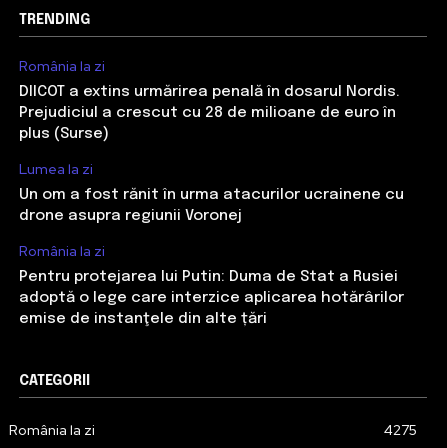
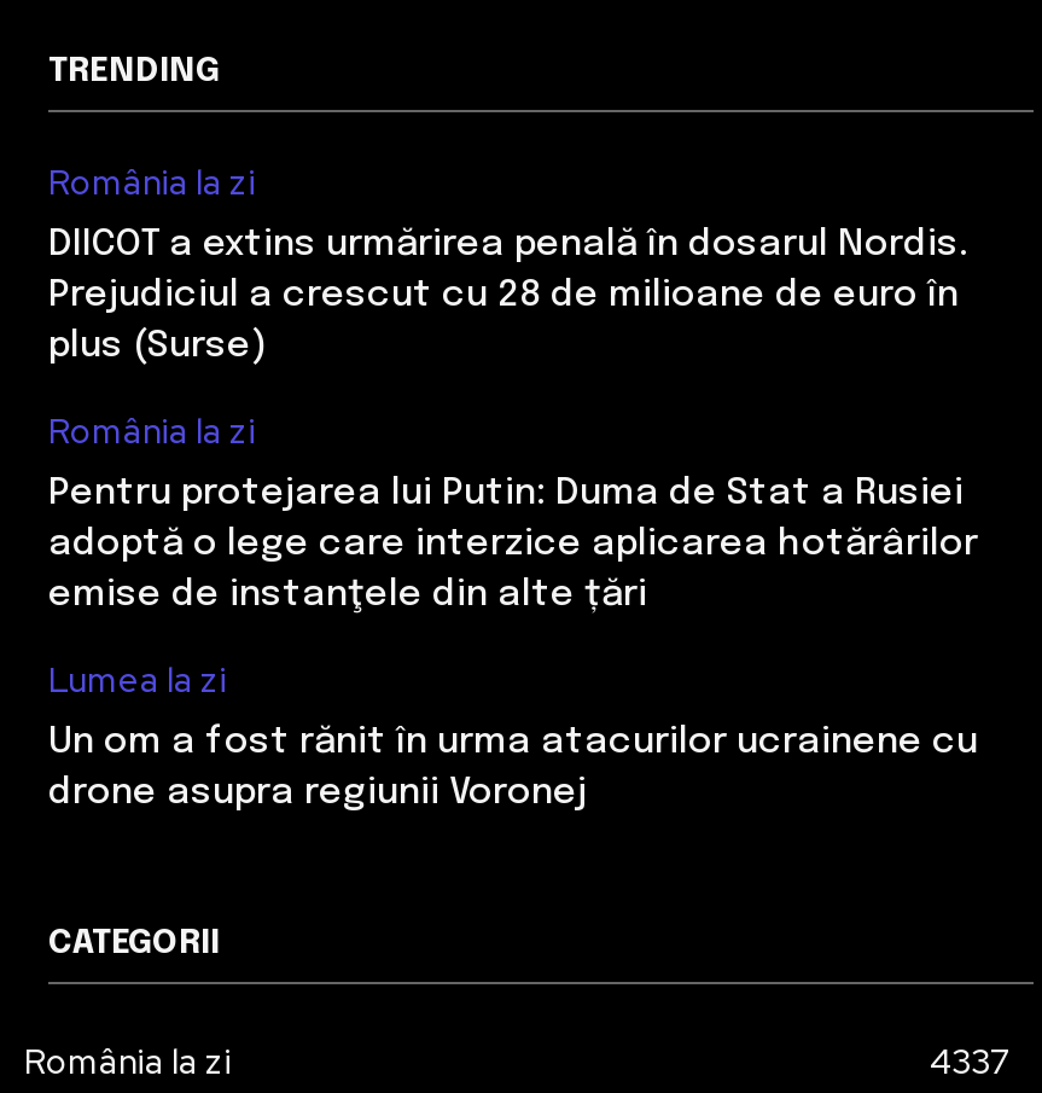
moved [19,160,404,224] -> [48,657,978,812]: Lumea la zi | Un om a fost rănit în urma atacurilor ucrainene cu | drone asupra regiunii Voronej
moved [19,242,404,327] -> [48,409,978,614]: România la zi | Pentru protejarea lui Putin: Duma de Stat a Rusiei | adoptă o lege care interzice aplicarea hotărârilor | emise de instanţele din alte țări
[384,421,417,439] 4275 -> [930,1039,1009,1083] 4337

